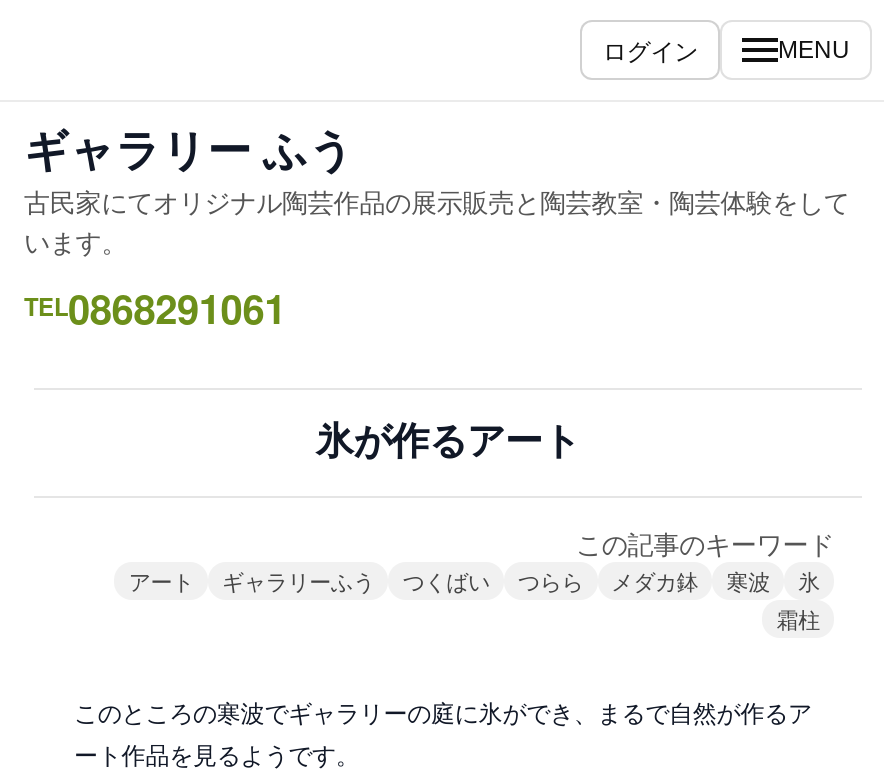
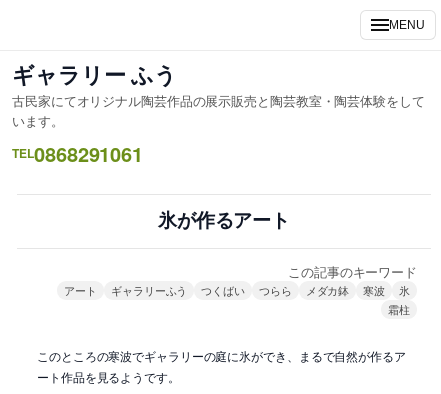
[603,32,698,66] ログイン -> none

